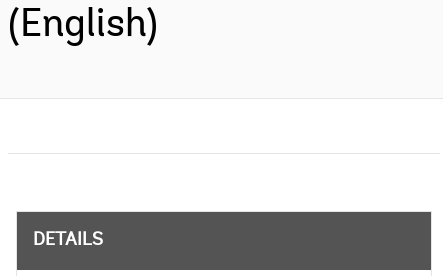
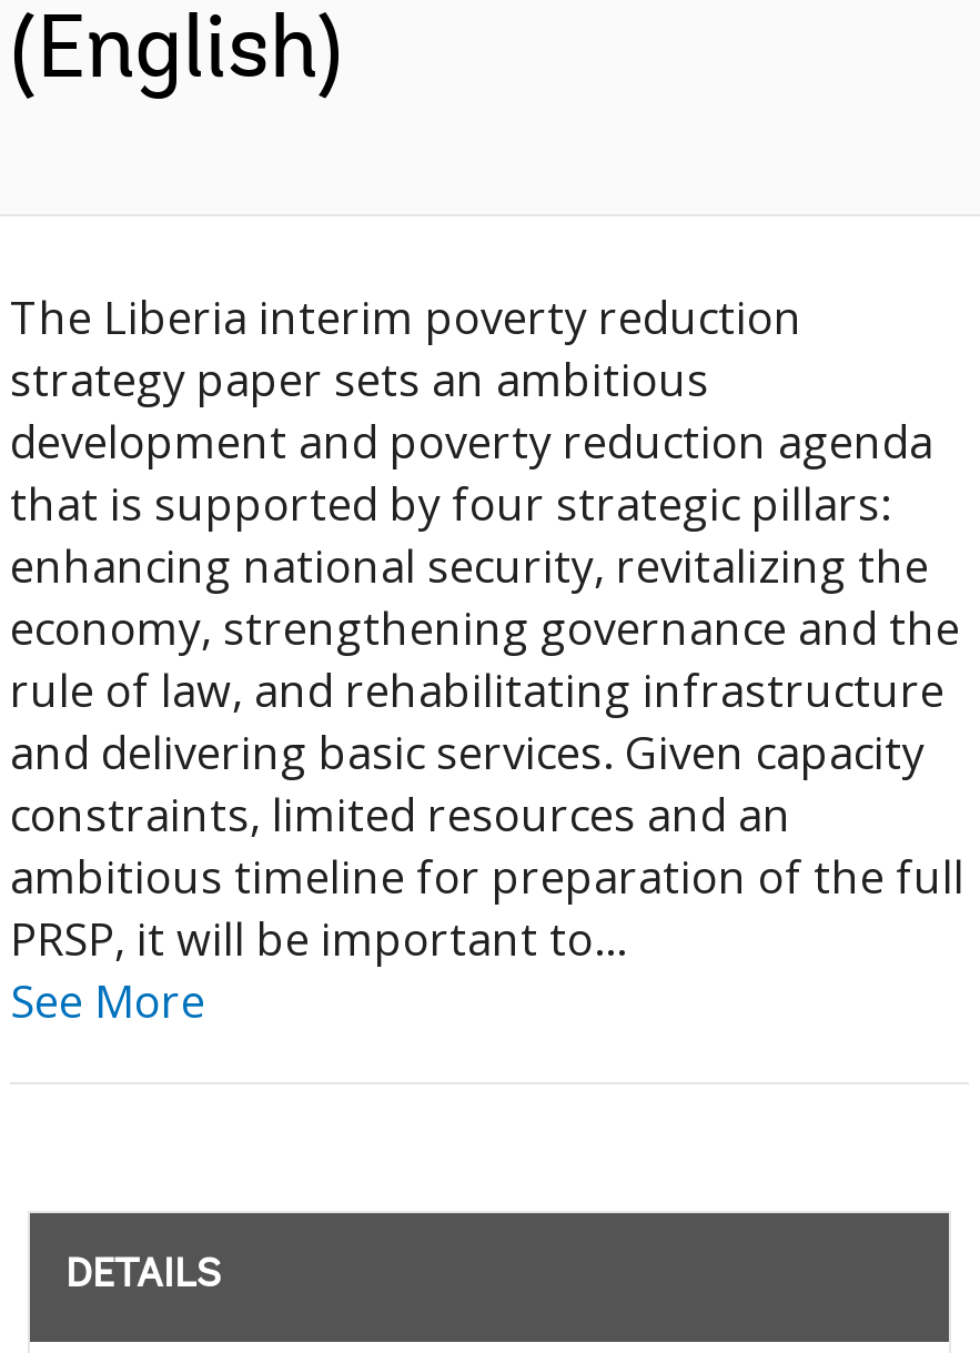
none -> [10,287,964,1031] The Liberia interim poverty reduction | strategy paper sets an ambitious | development and poverty reduction agenda | that is supported by four strategic pillars: | enhancing national security, revitalizing the | economy, strengthening governance and the | rule of law, and rehabilitating infrastructure | and delivering basic services. Given capacity | constraints, limited resources and an | ambitious timeline for preparation of the full | PRSP, it will be important to... | See More

